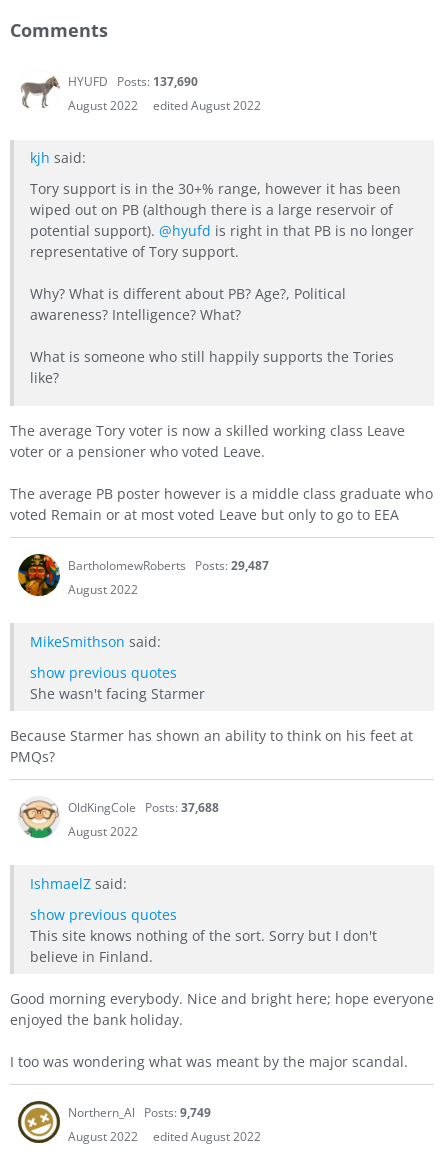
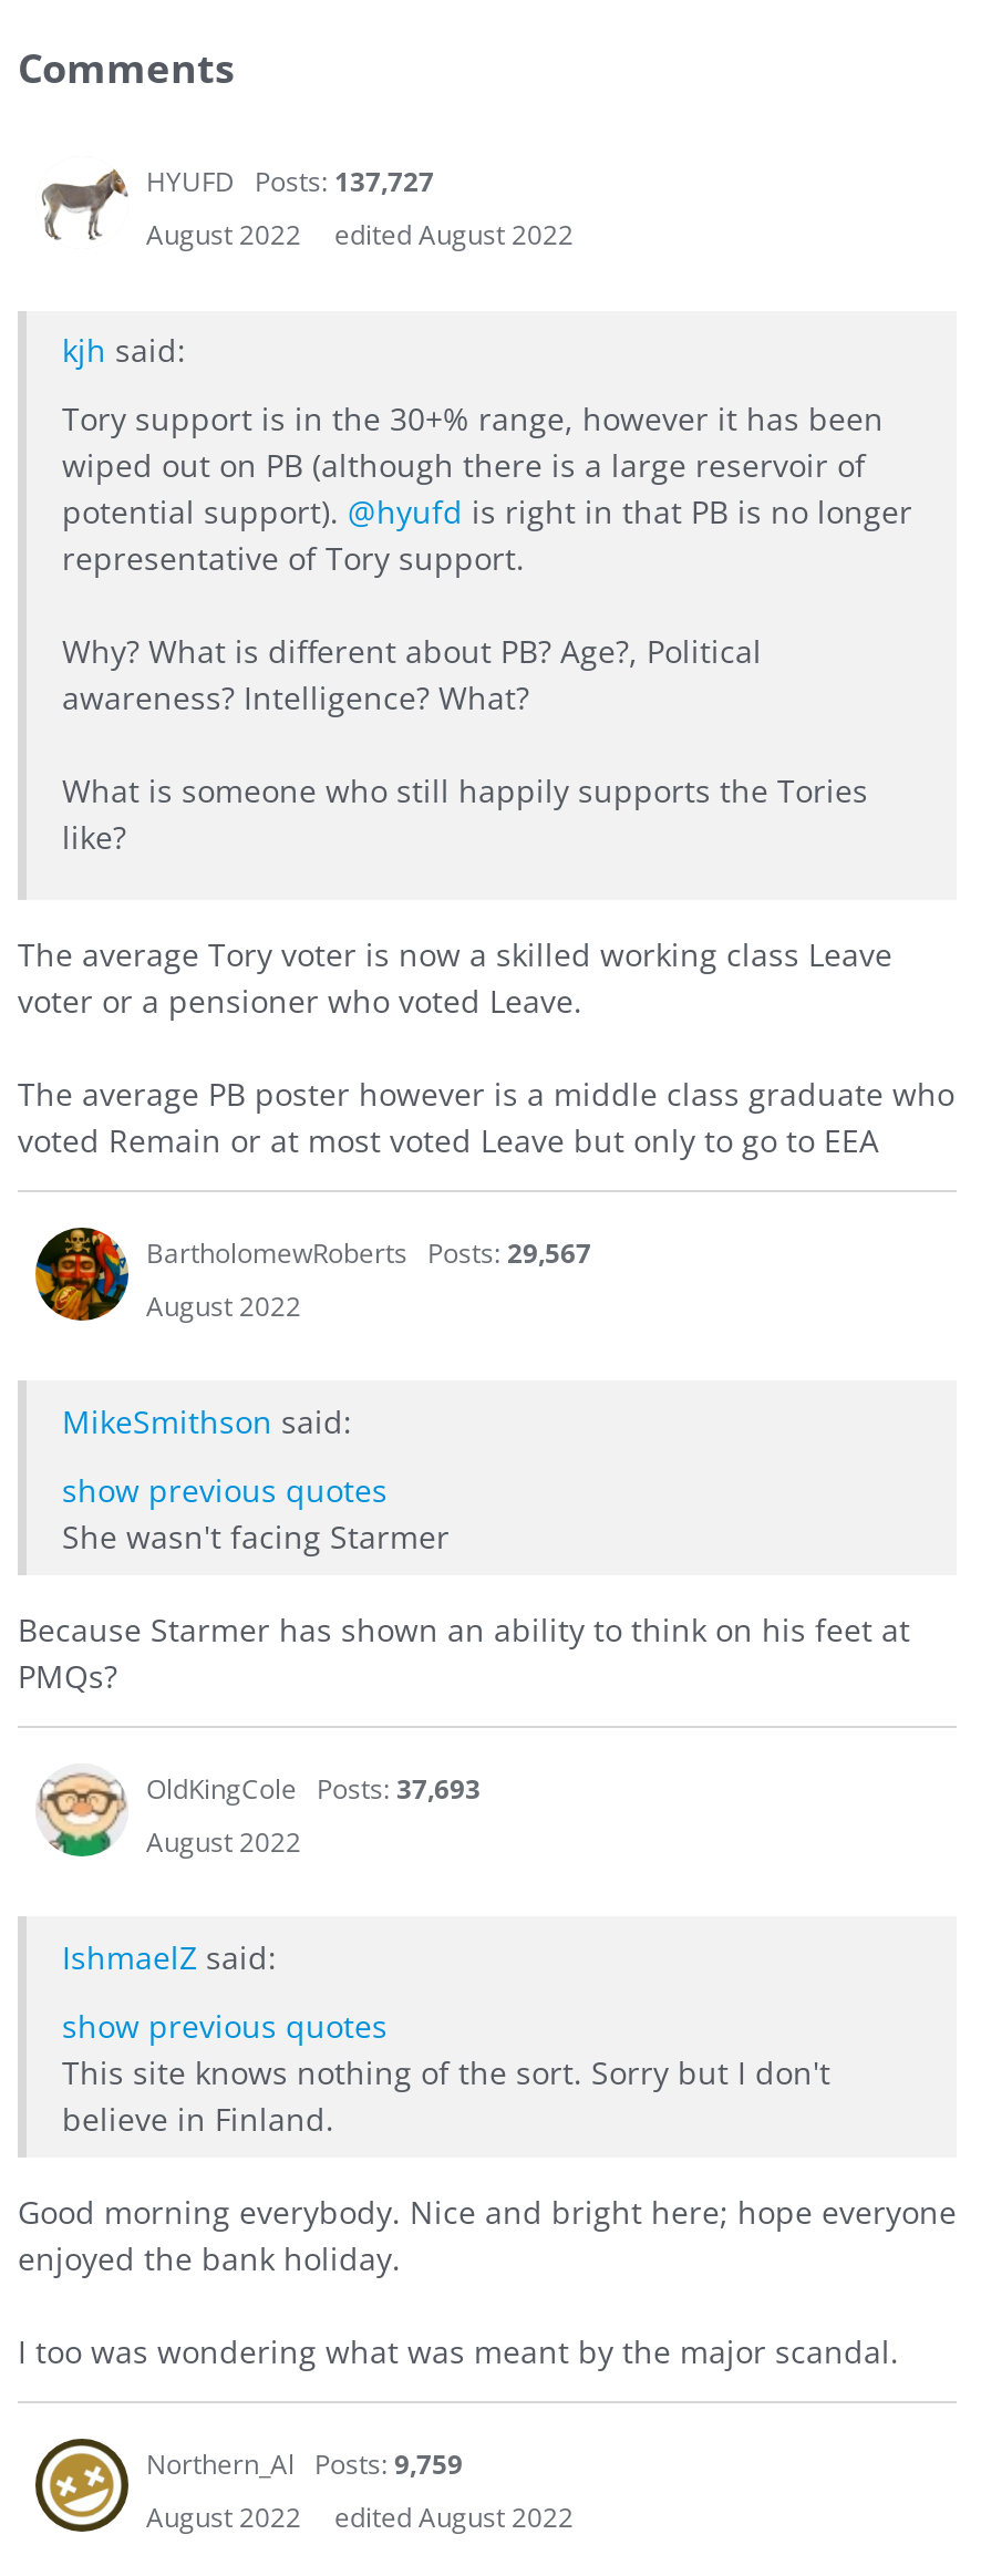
[68,73,198,90] HYUFD Posts: 137,690 -> [146,163,434,200] HYUFD Posts: 137,727
[68,556,269,573] BartholomewRoberts Posts: 29,487 -> [146,1233,591,1271] BartholomewRoberts Posts: 29,567
[68,799,219,816] OldKingCole Posts: 37,688 -> [146,1770,481,1808] OldKingCole Posts: 37,693
[68,1104,211,1121] Northern_Al Posts: 9,749 -> [146,2446,463,2484] Northern_Al Posts: 9,759

